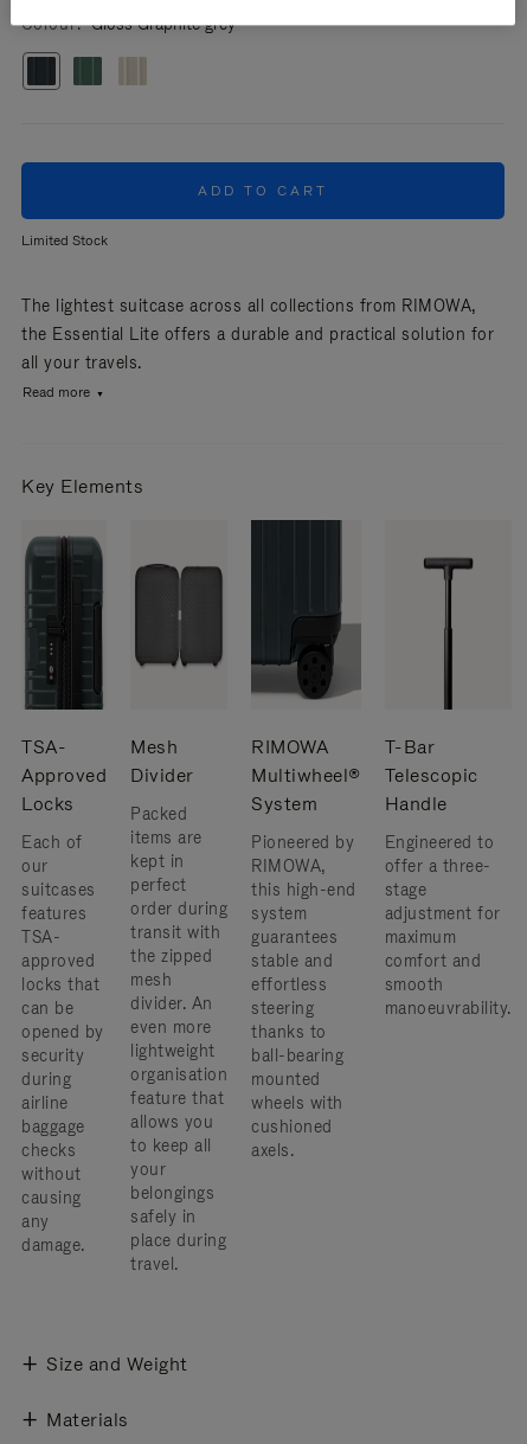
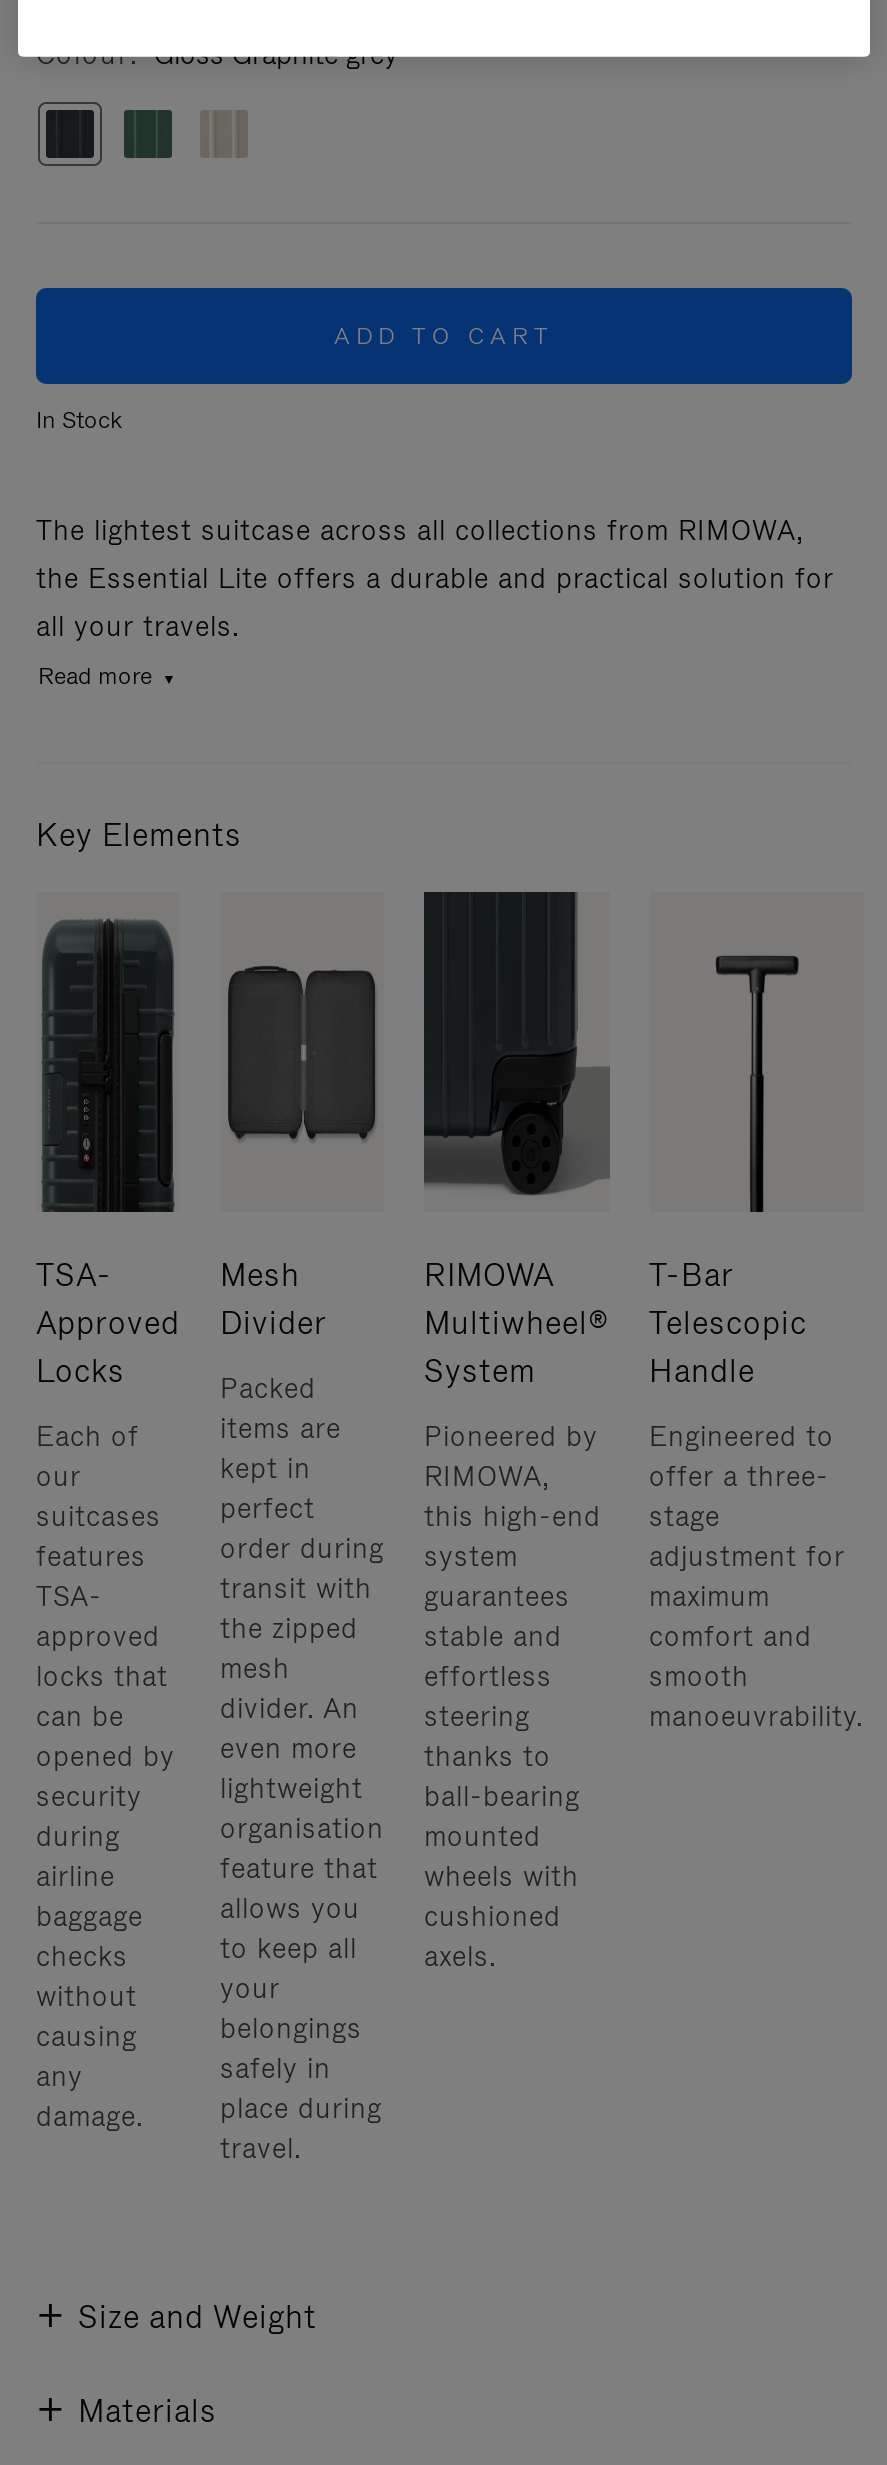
[21,231,108,250] Limited Stock -> [36,404,122,436] In Stock

